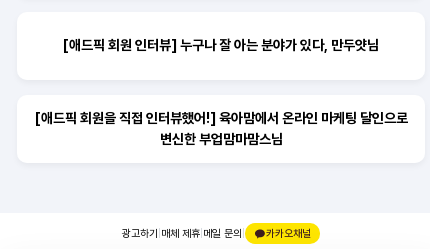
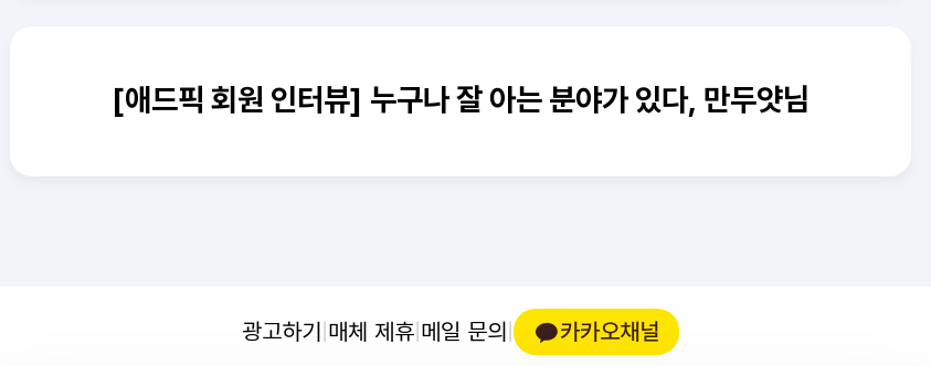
[34,110,407,147] [애드픽 회원을 직접 인터뷰했어!] 육아맘에서 온라인 마케팅 달인으로 | 변신한 부업맘마맘스님 -> none

